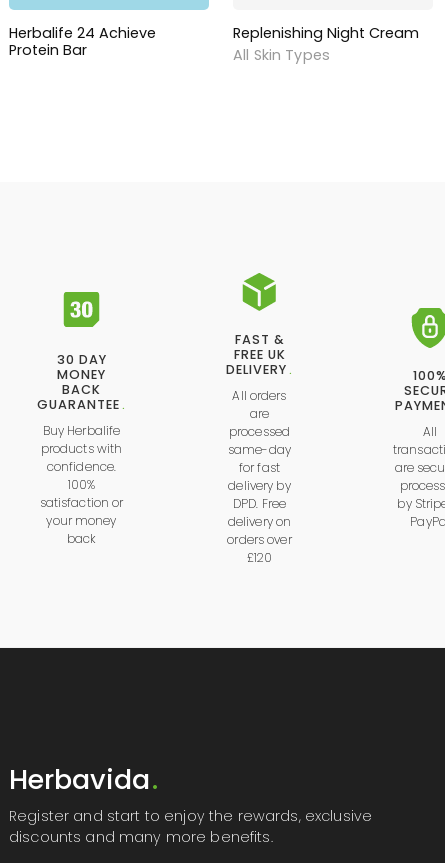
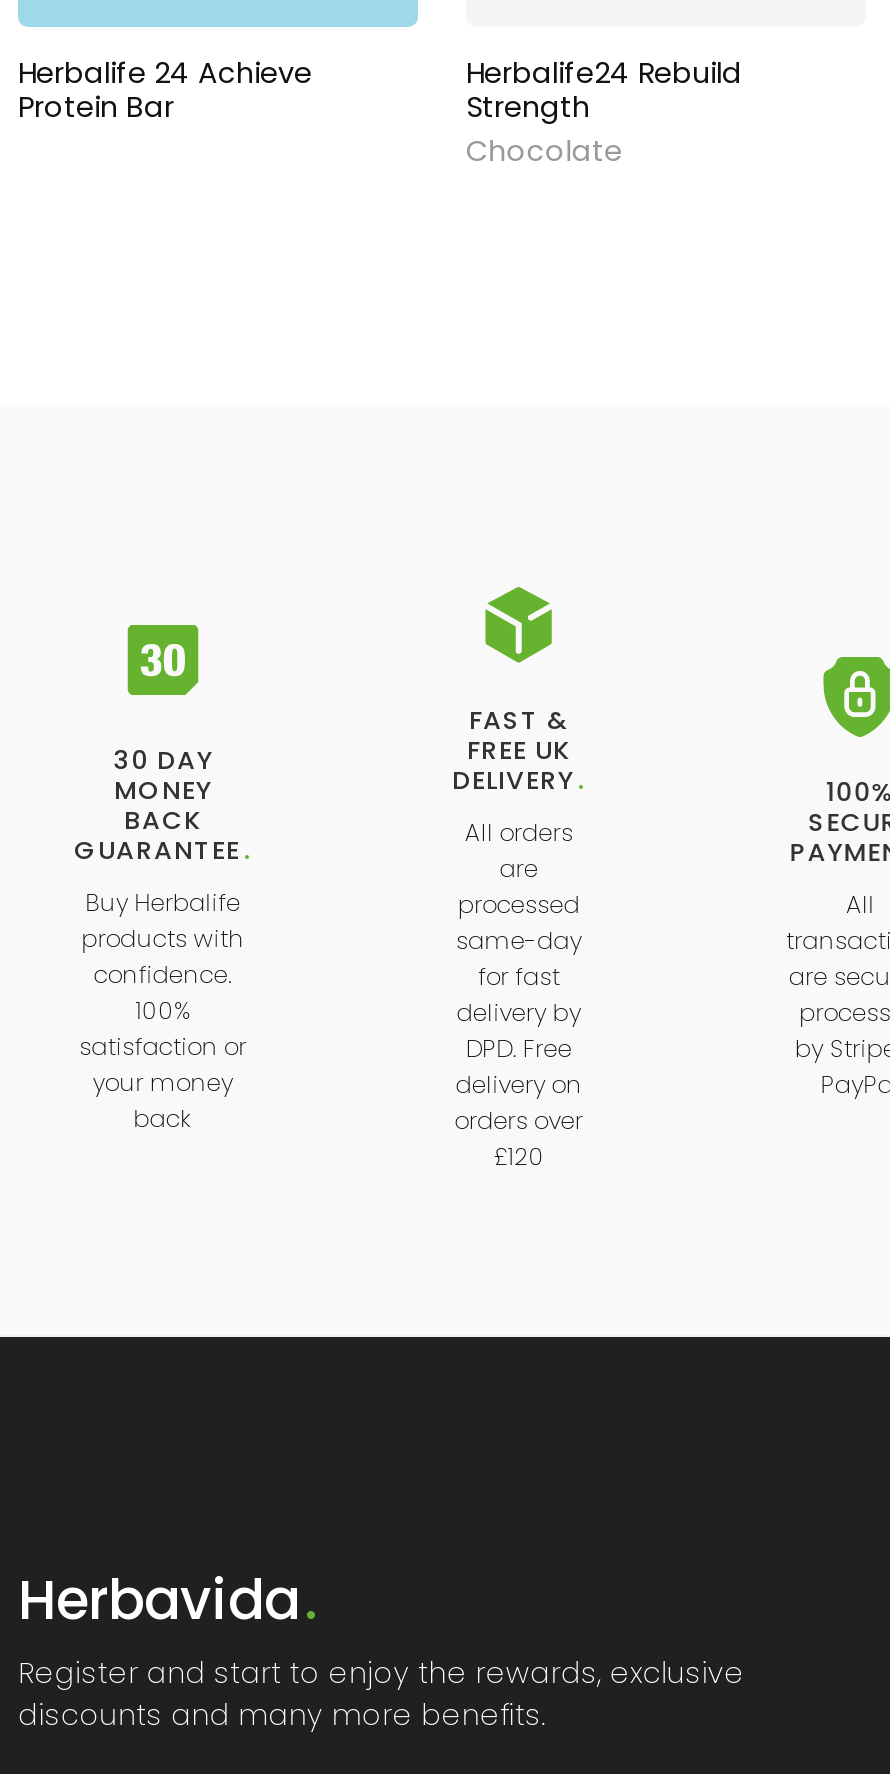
[233,23,419,65] Replenishing Night Cream | All Skin Types -> [466,53,742,171] Herbalife24 Rebuild | Strength | Chocolate

